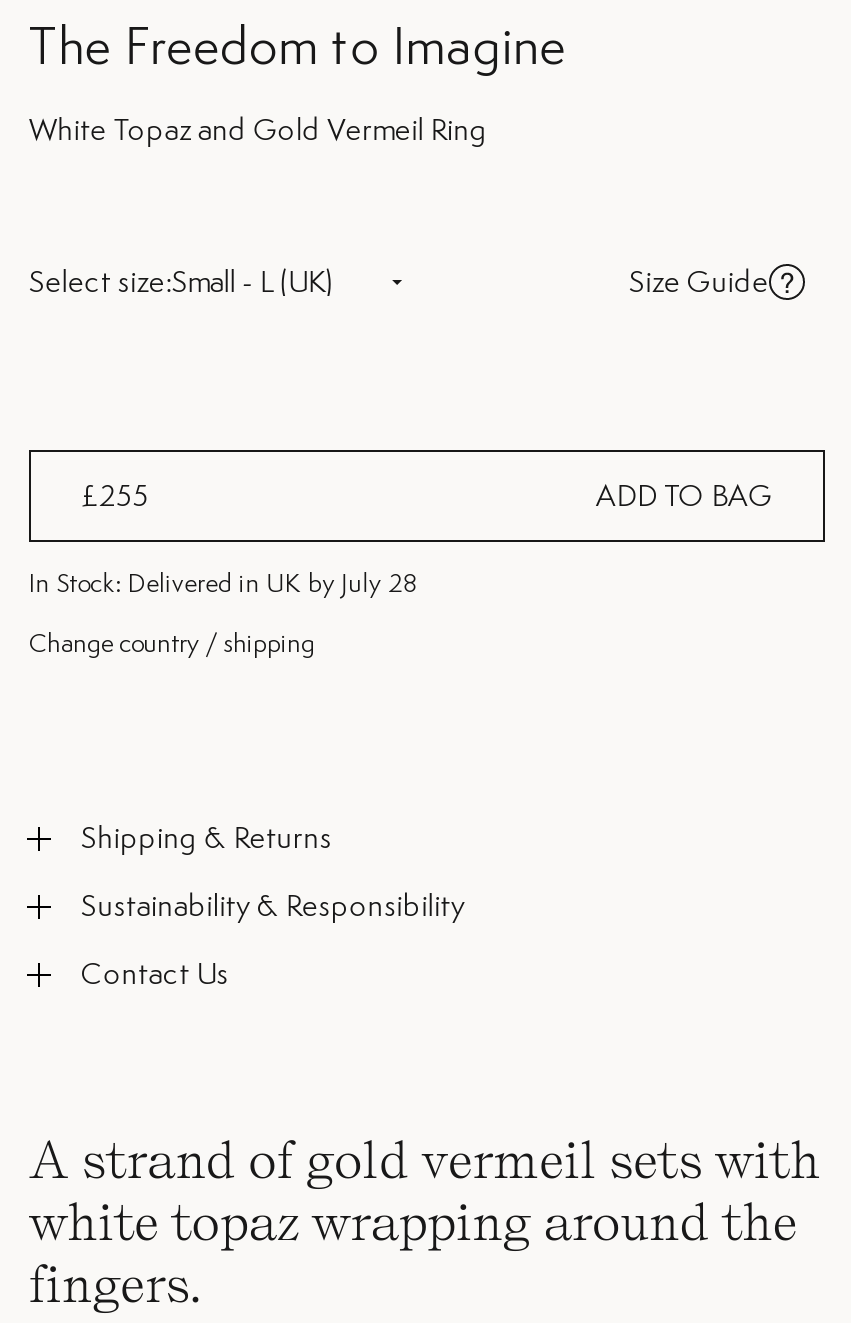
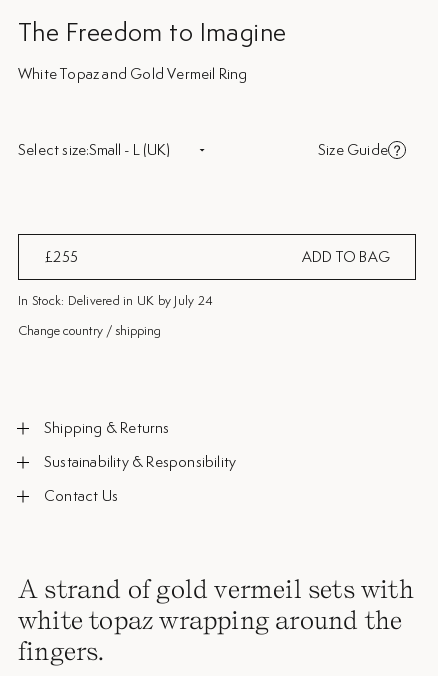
[29,566,419,600] In Stock: Delivered in UK by July 28 -> [18,292,213,309] In Stock: Delivered in UK by July 24

